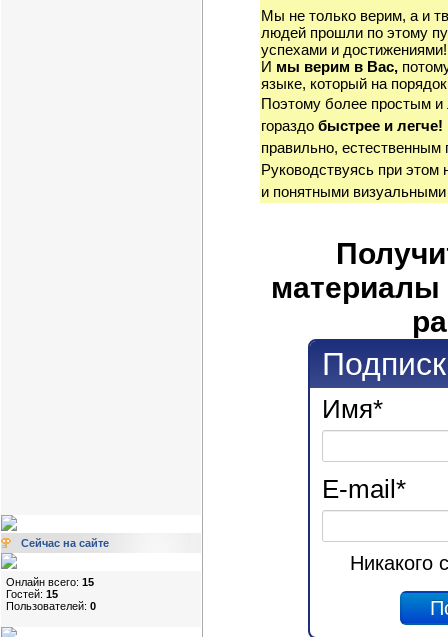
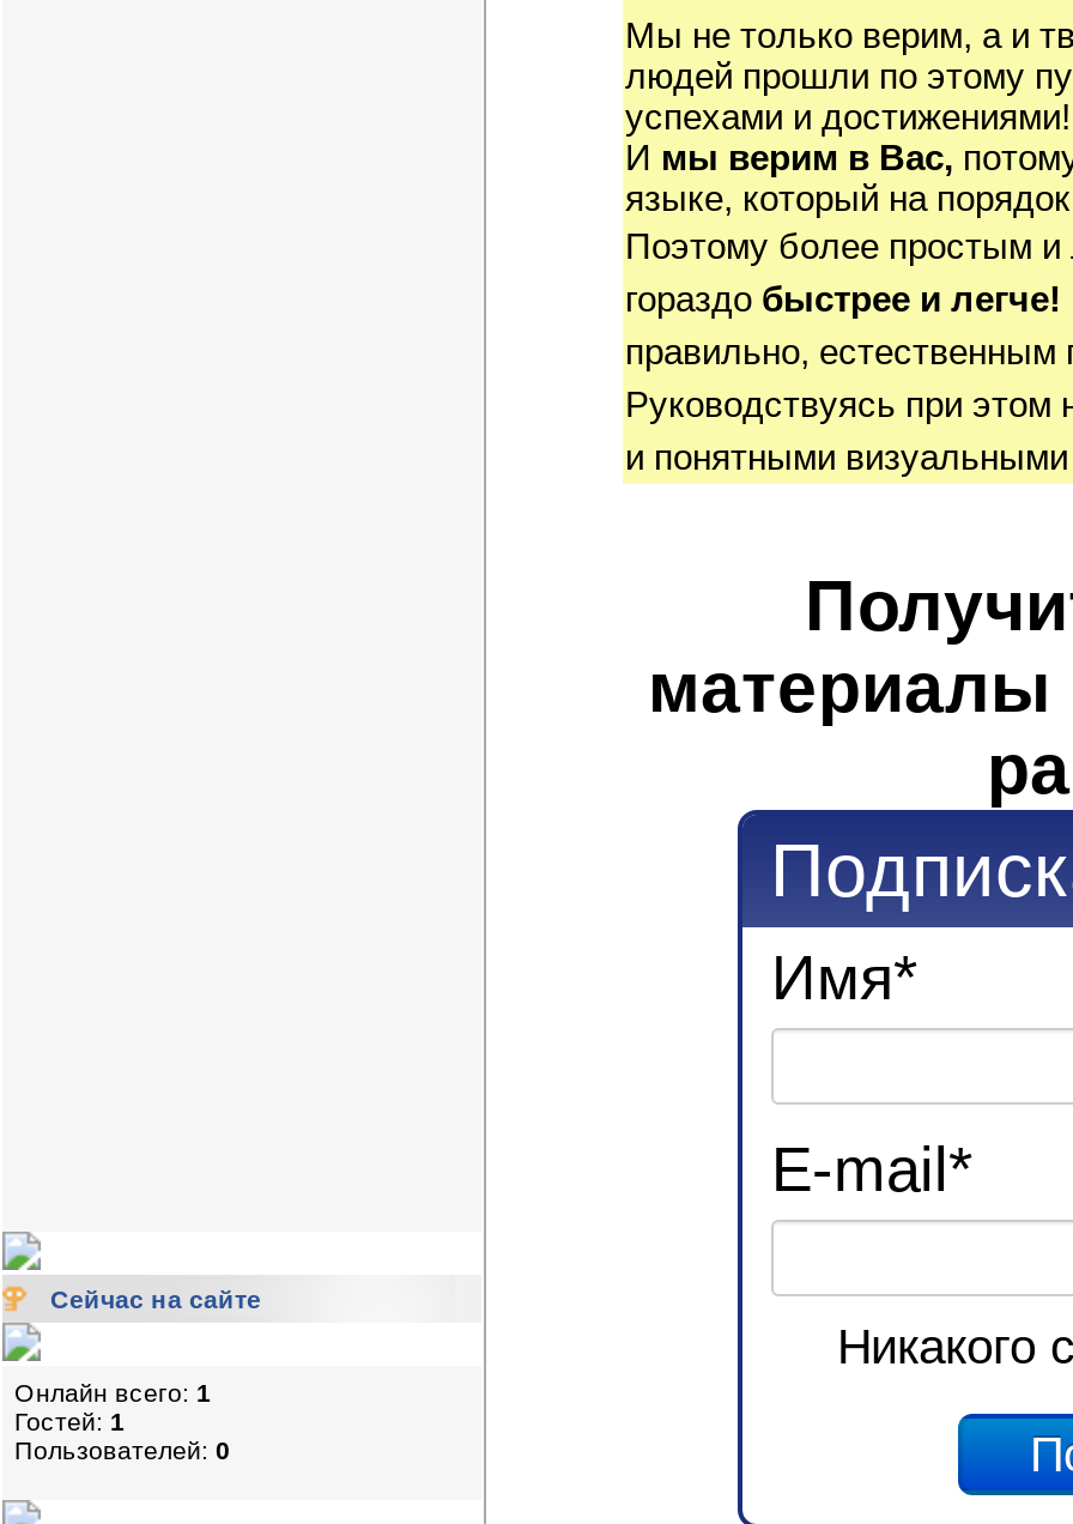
[6,576,94,588] Онлайн всего: 15 -> [14,1378,211,1407] Онлайн всего: 1
[6,588,58,600] Гостей: 15 -> [14,1407,125,1435] Гостей: 1

